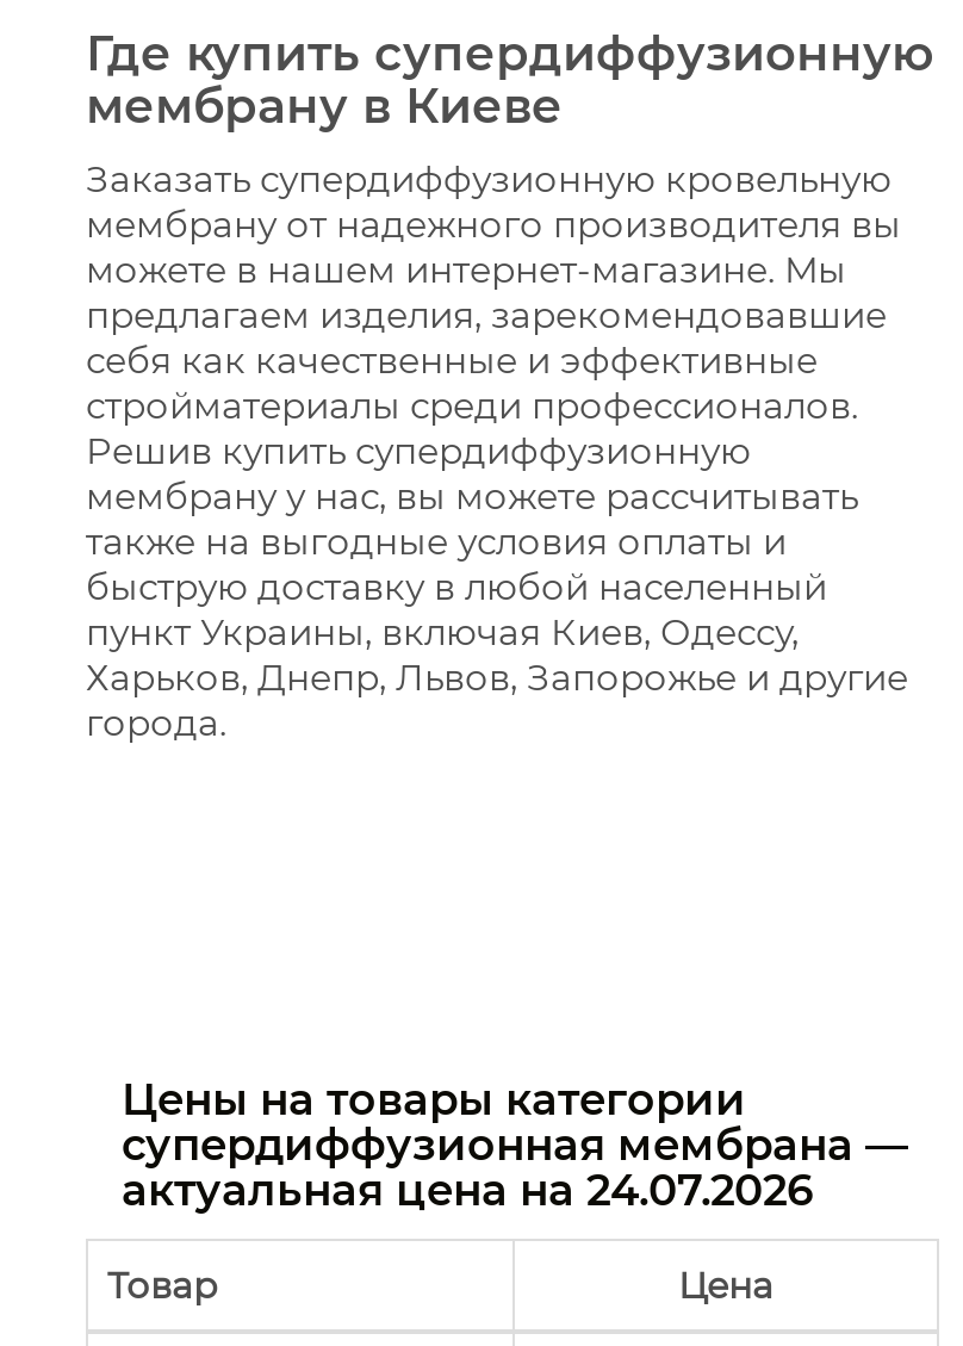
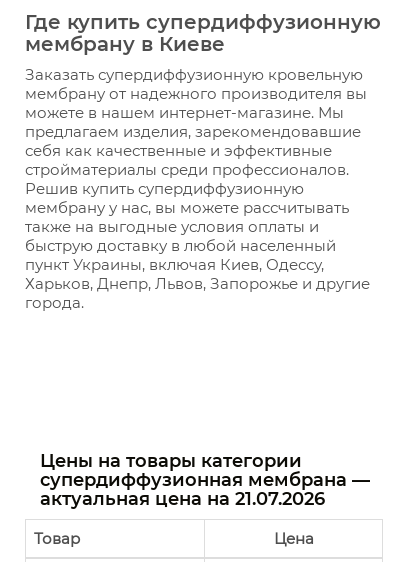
[122,1165,813,1217] актуальная цена на 24.07.2026 -> [40,488,325,510] актуальная цена на 21.07.2026

